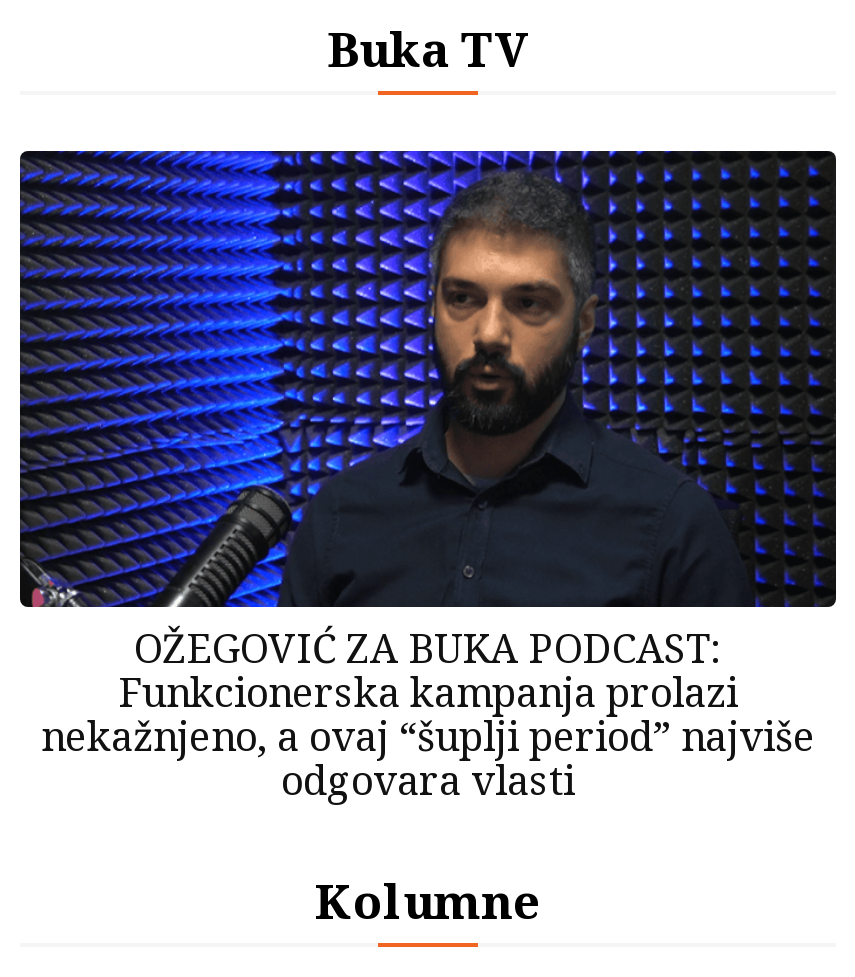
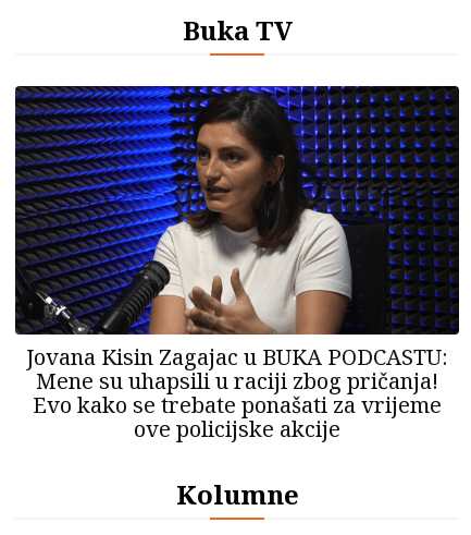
[20,149,828,807] [image] | OŽEGOVIĆ ZA BUKA PODCAST: | Funkcionerska kampanja prolazi | nekažnjeno, a ovaj “šuplji period” najviše | odgovara vlasti -> [15,85,456,444] [image] | Jovana Kisin Zagajac u BUKA PODCASTU: | Mene su uhapsili u raciji zbog pričanja! | Evo kako se trebate ponašati za vrijeme | ove policijske akcije

